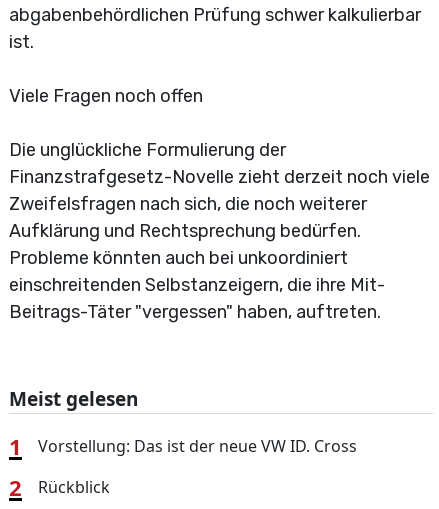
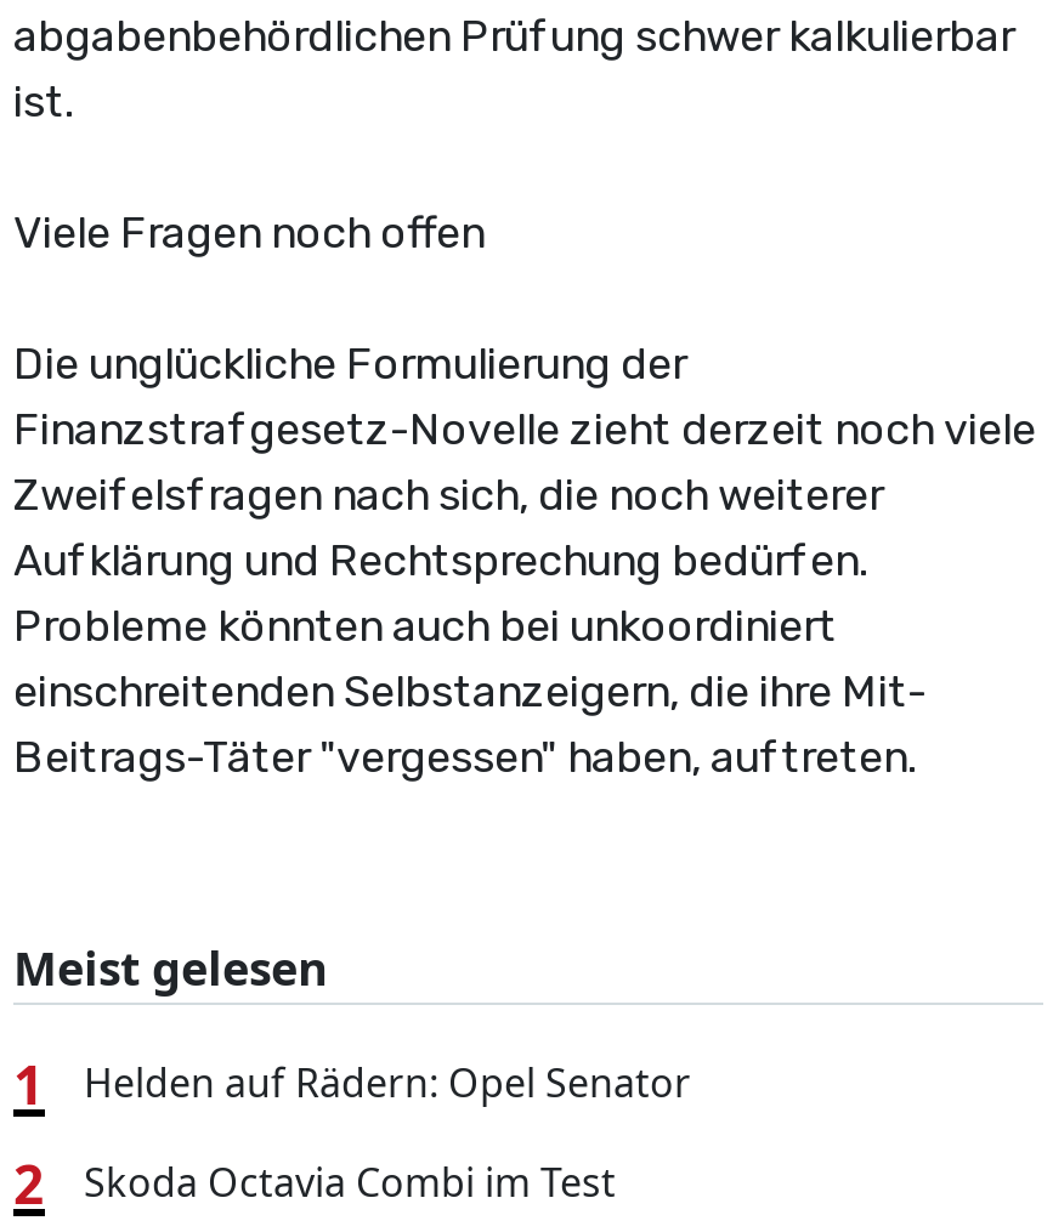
[38,435,357,457] Vorstellung: Das ist der neue VW ID. Cross -> [84,1056,691,1110] Helden auf Rädern: Opel Senator
[38,476,110,498] Rückblick -> [84,1156,616,1209] Skoda Octavia Combi im Test

